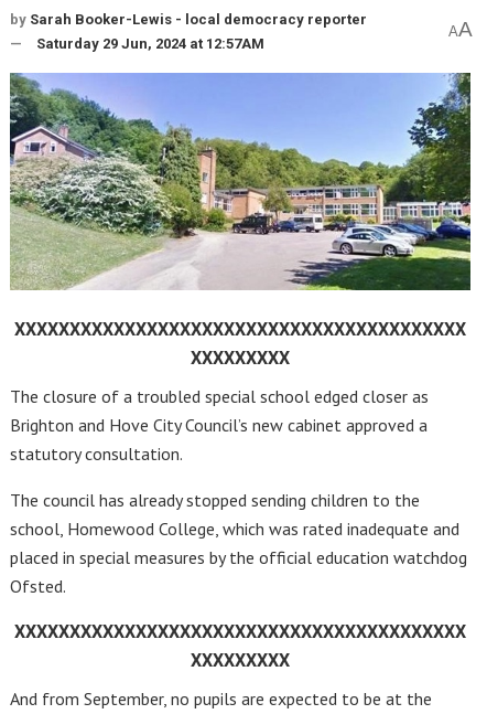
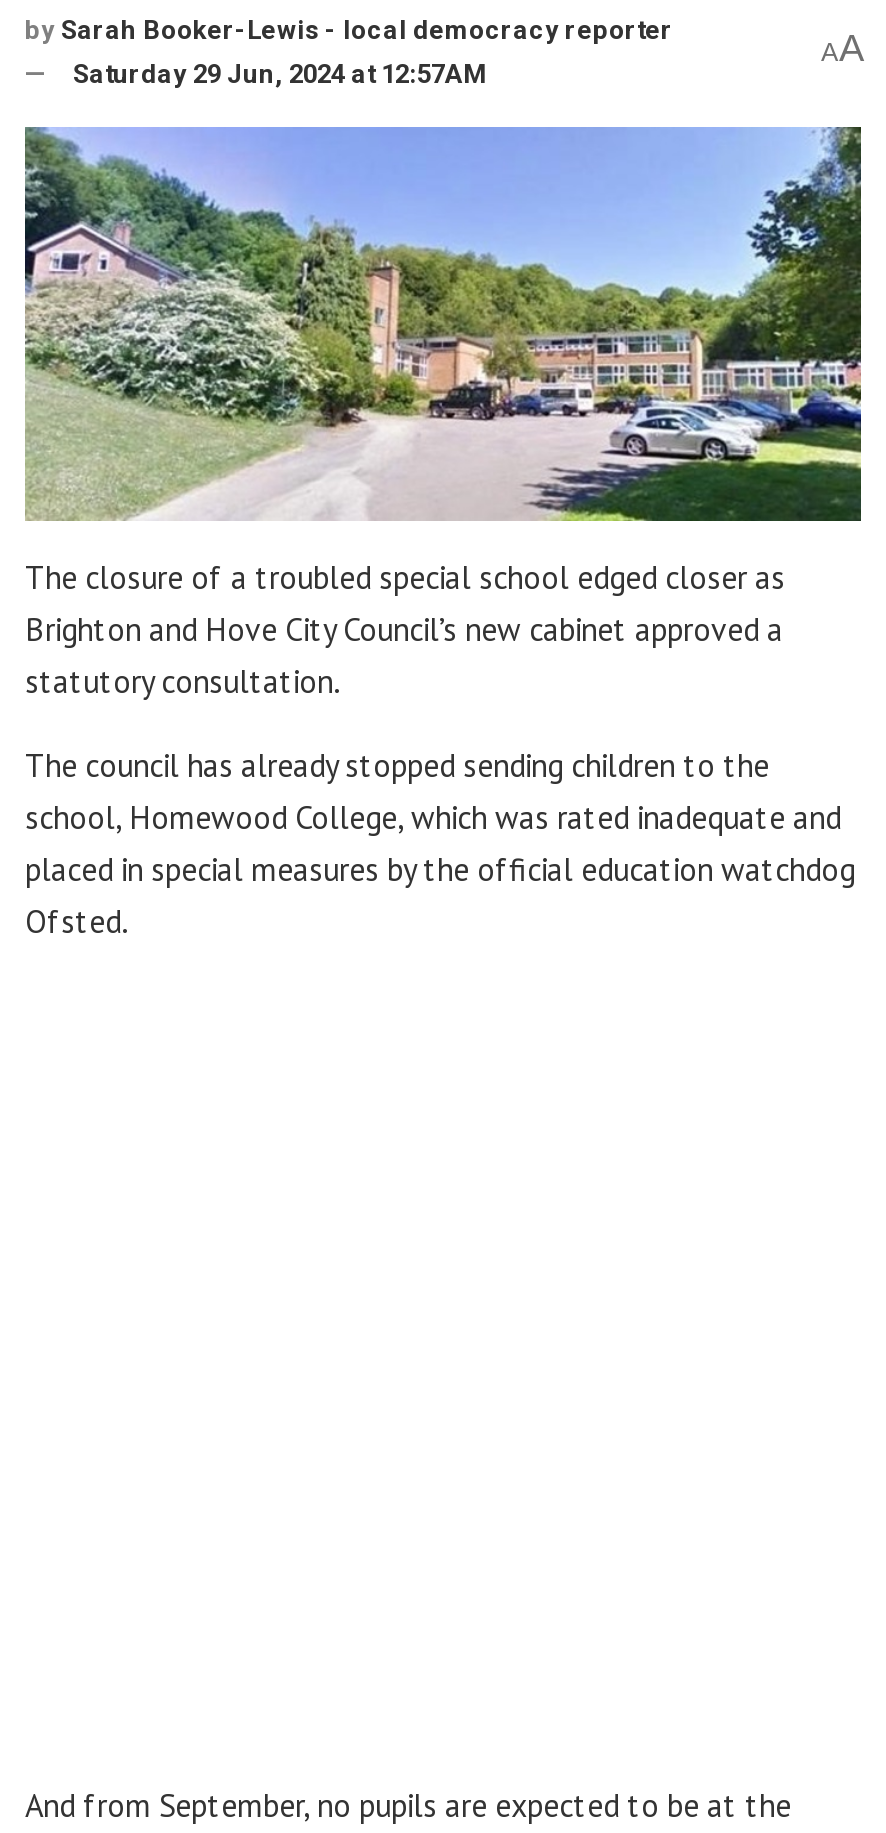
[14,319,466,369] XXXXXXXXXXXXXXXXXXXXXXXXXXXXXXXXXXXXXXXXX | XXXXXXXXX -> none
moved [10,386,467,597] -> [25,558,855,942]: The closure of a troubled special school edged closer as | Brighton and Hove City Council’s new cabinet approved a | statutory consultation. | The council has already stopped sending children to the | school, Homewood College, which was rated inadequate and | placed in special measures by the official education watchdog | Ofsted.
[14,622,466,671] XXXXXXXXXXXXXXXXXXXXXXXXXXXXXXXXXXXXXXXXX | XXXXXXXXX -> none

